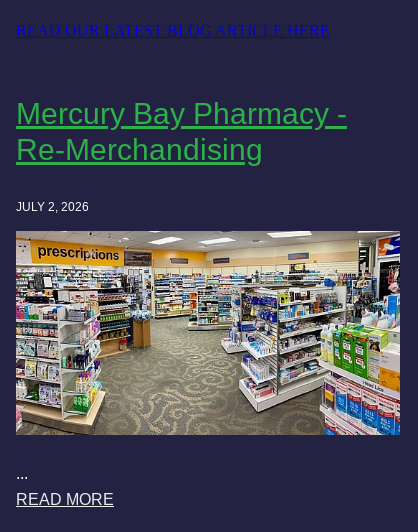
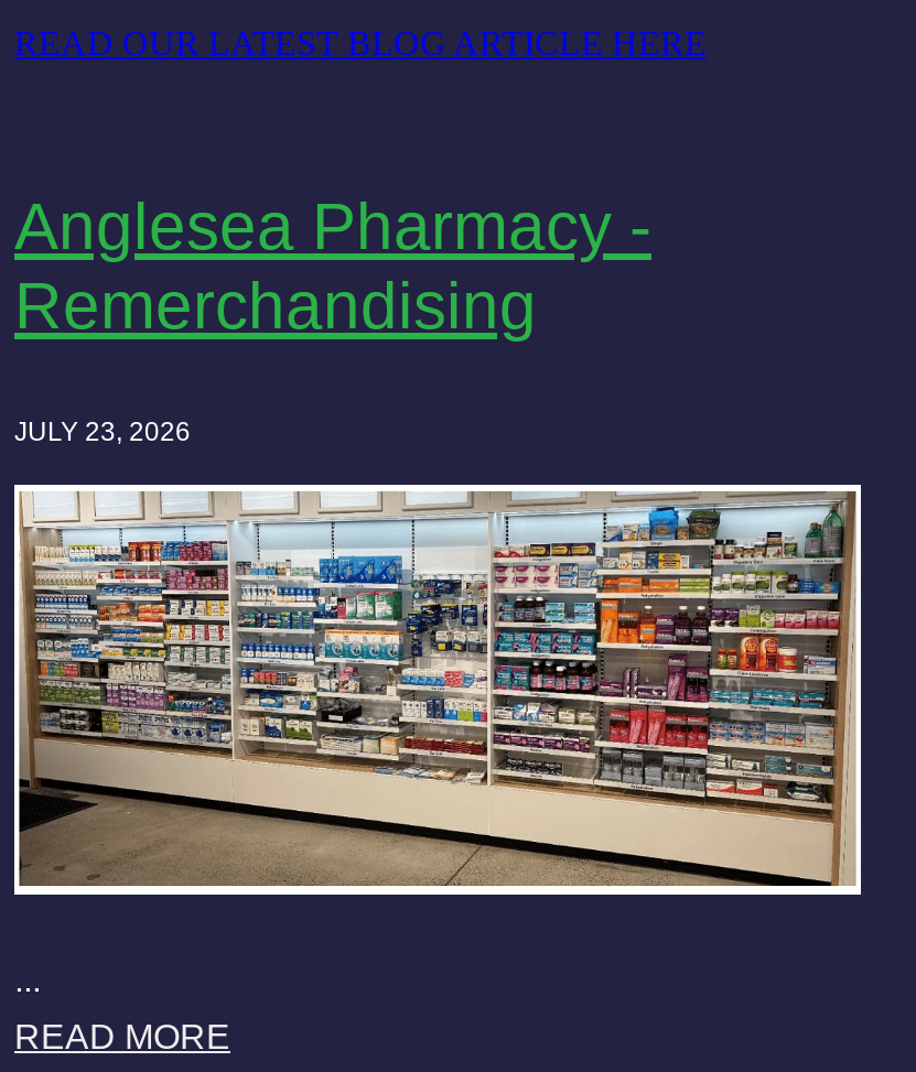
[16,97,347,166] Mercury Bay Pharmacy - | Re-Merchandising -> [14,190,651,342] Anglesea Pharmacy - | Remerchandising
[16,200,89,214] JULY 2, 2026 -> [14,417,191,448] JULY 23, 2026
[15,230,401,436] [image] -> [12,483,863,897] [image]

